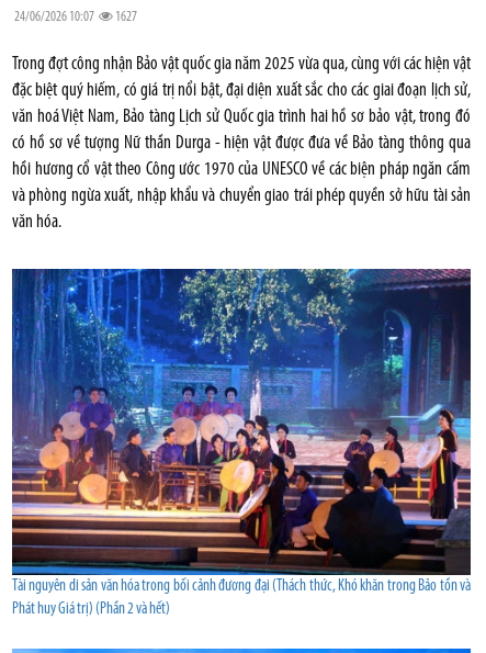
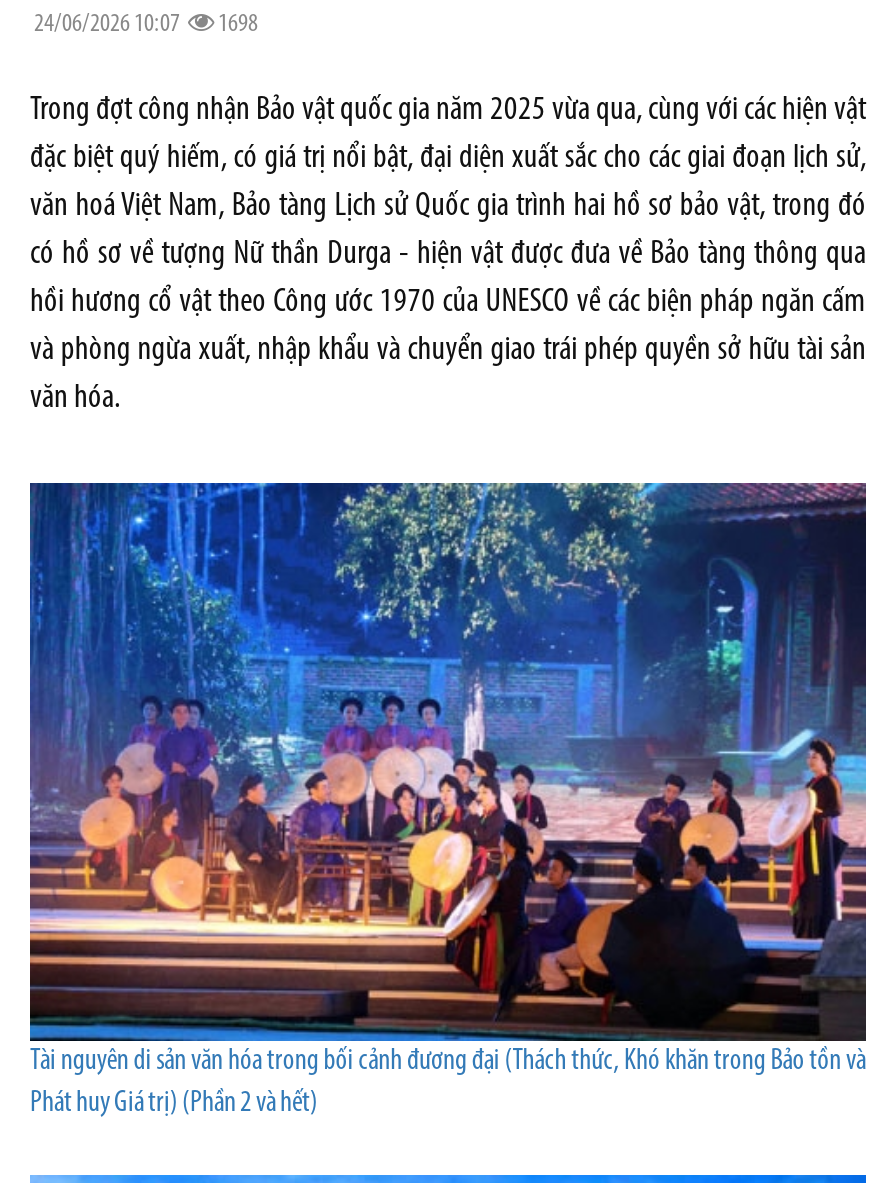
[14,10,137,24] 24/06/2026 10:07 1627 -> [34,12,258,38] 24/06/2026 10:07 1698

